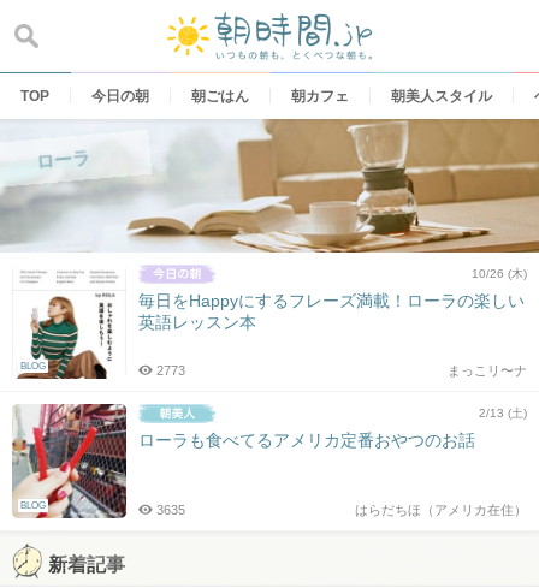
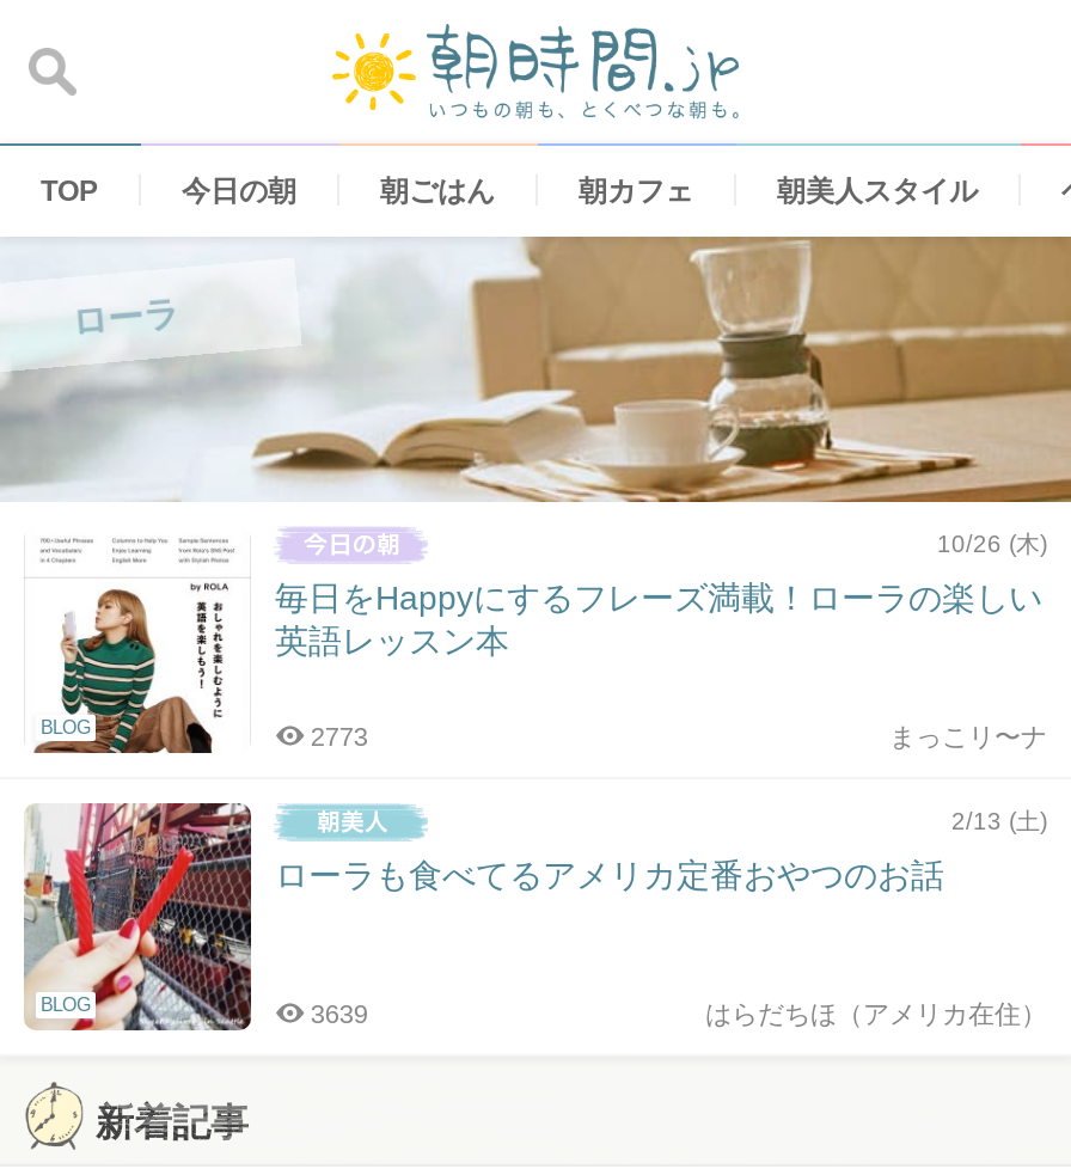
[156,503,185,517] 3635 -> [311,999,368,1028] 3639

